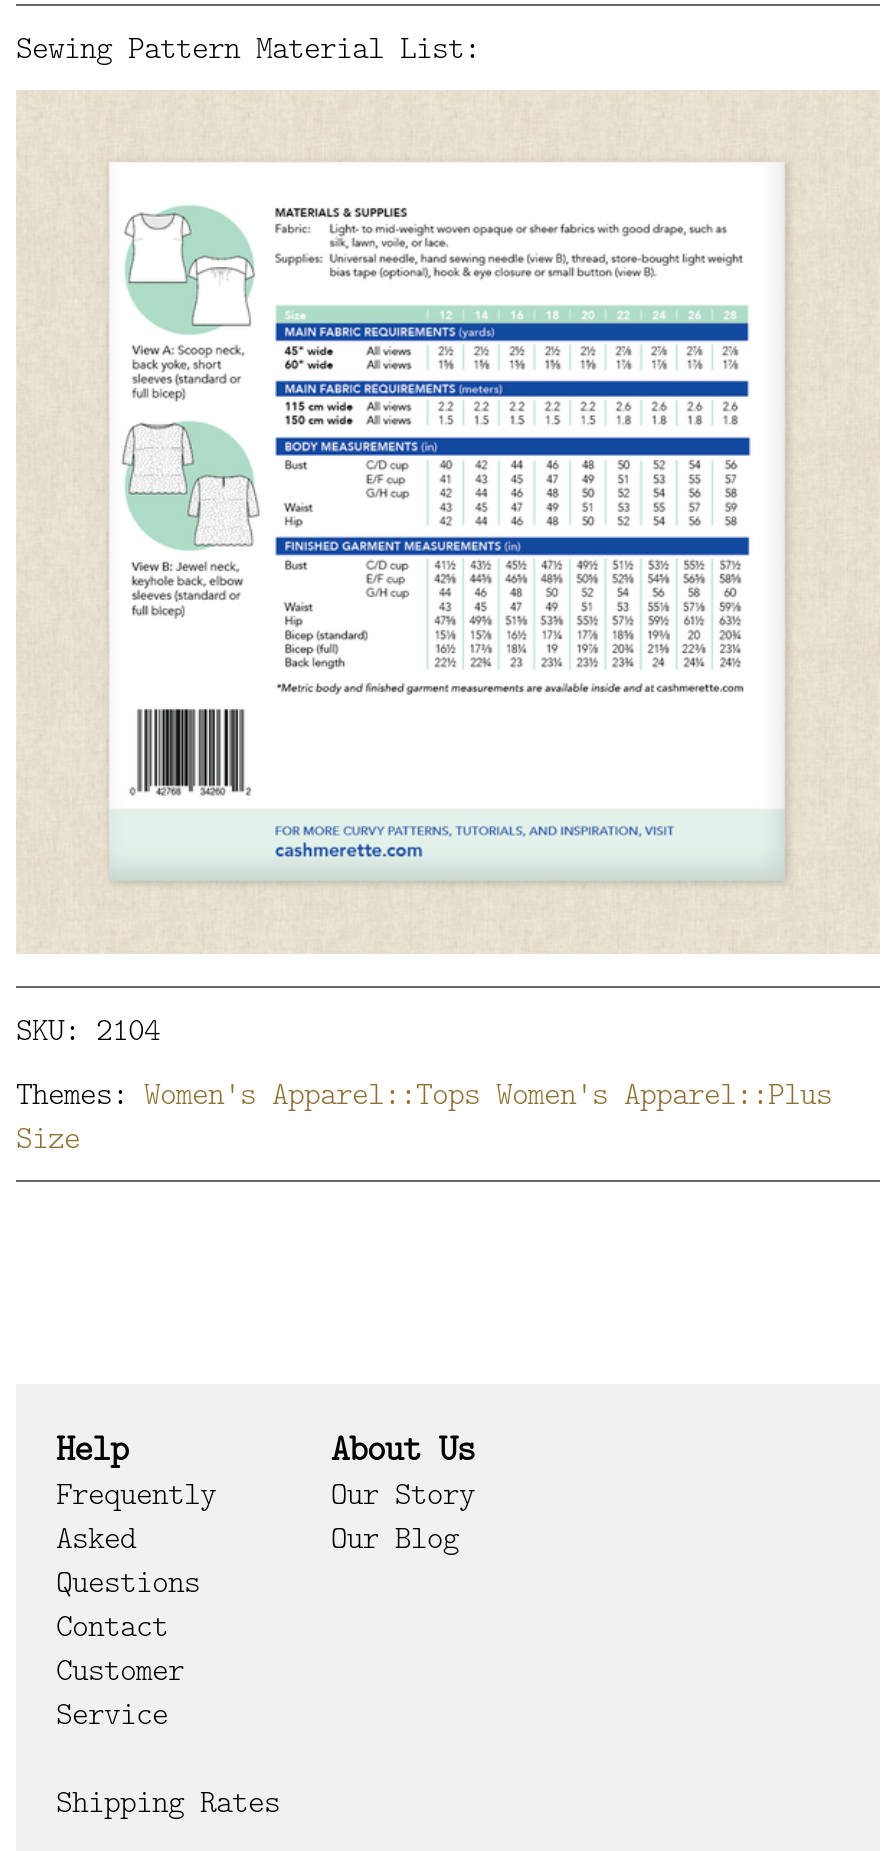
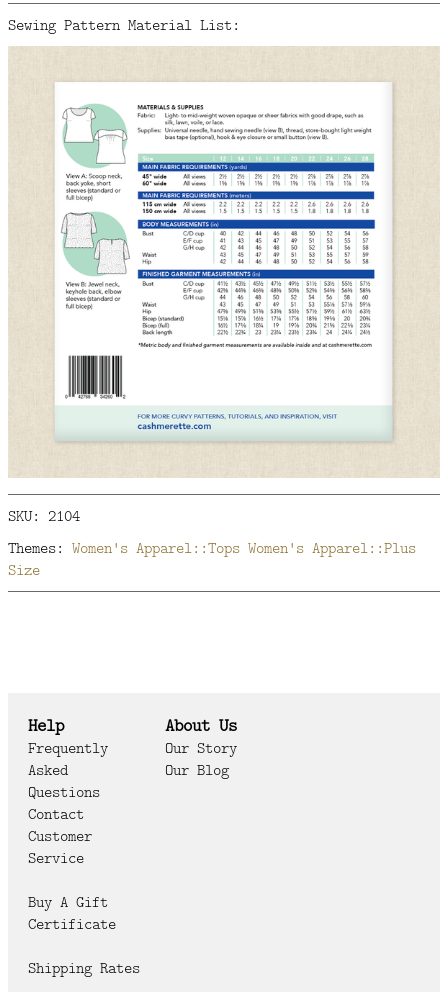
none -> [28,891,116,935] Buy A Gift | Certificate

